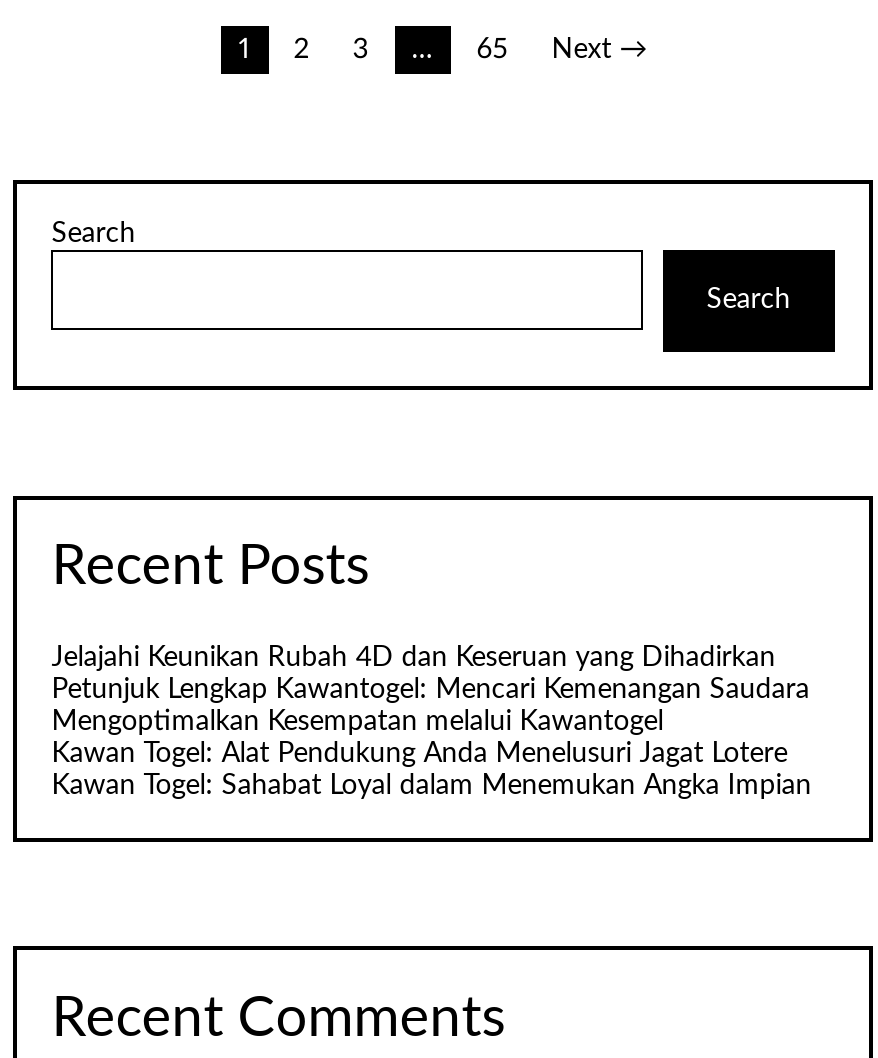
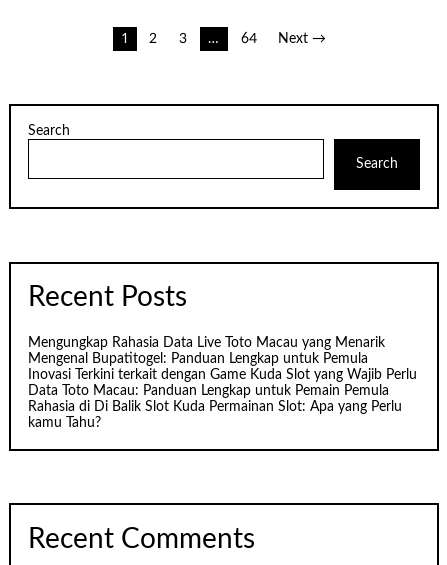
[477,36,509,64] 65 -> [241,32,257,46] 64
[51,645,811,801] Jelajahi Keunikan Rubah 4D dan Keseruan yang Dihadirkan | Petunjuk Lengkap Kawantogel: Mencari Kemenangan Saudara | Mengoptimalkan Kesempatan melalui Kawantogel | Kawan Togel: Alat Pendukung Anda Menelusuri Jagat Lotere | Kawan Togel: Sahabat Loyal dalam Menemukan Angka Impian -> [28,336,417,430] Mengungkap Rahasia Data Live Toto Macau yang Menarik | Mengenal Bupatitogel: Panduan Lengkap untuk Pemula | Inovasi Terkini terkait dengan Game Kuda Slot yang Wajib Perlu | Data Toto Macau: Panduan Lengkap untuk Pemain Pemula | Rahasia di Di Balik Slot Kuda Permainan Slot: Apa yang Perlu | kamu Tahu?

